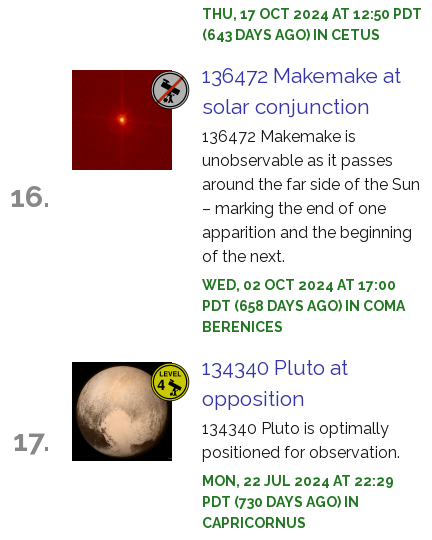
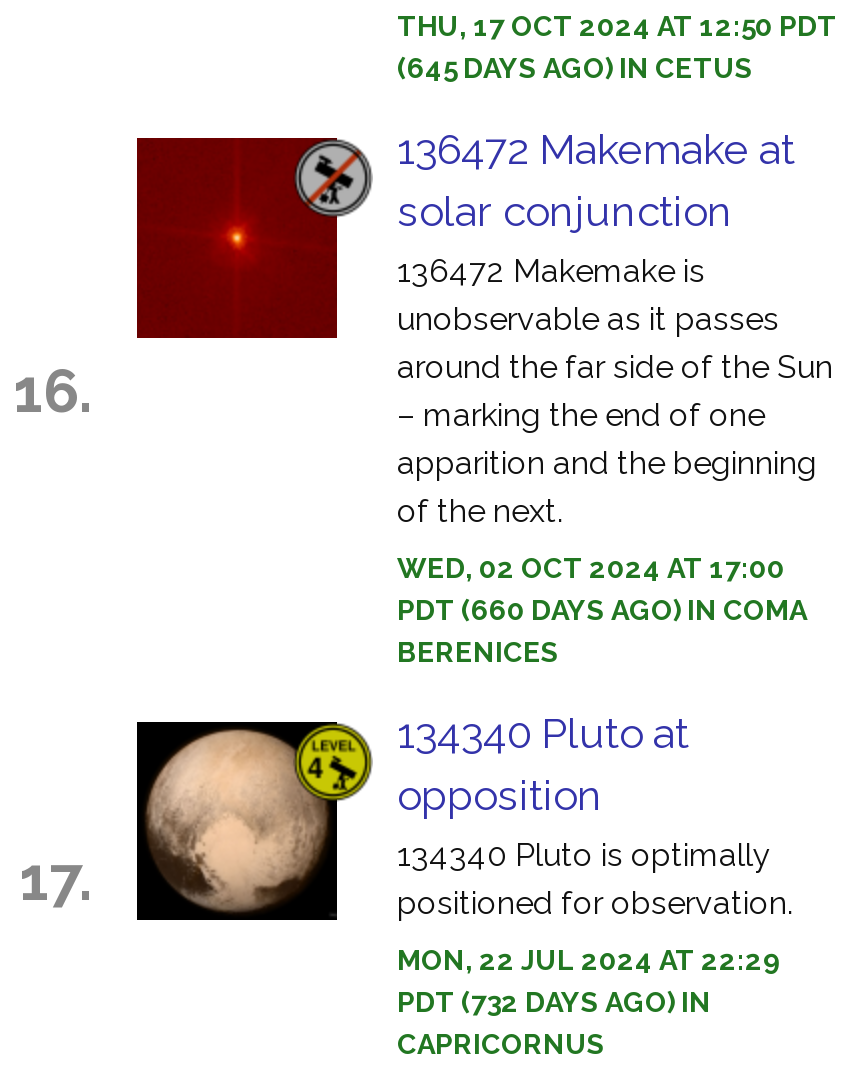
[202,27,380,43] (643 DAYS AGO) IN CETUS -> [397,52,753,84] (645 DAYS AGO) IN CETUS
[202,298,405,314] PDT (658 DAYS AGO) IN COMA -> [397,594,807,626] PDT (660 DAYS AGO) IN COMA
[202,494,359,510] PDT (730 DAYS AGO) IN -> [397,986,711,1018] PDT (732 DAYS AGO) IN

